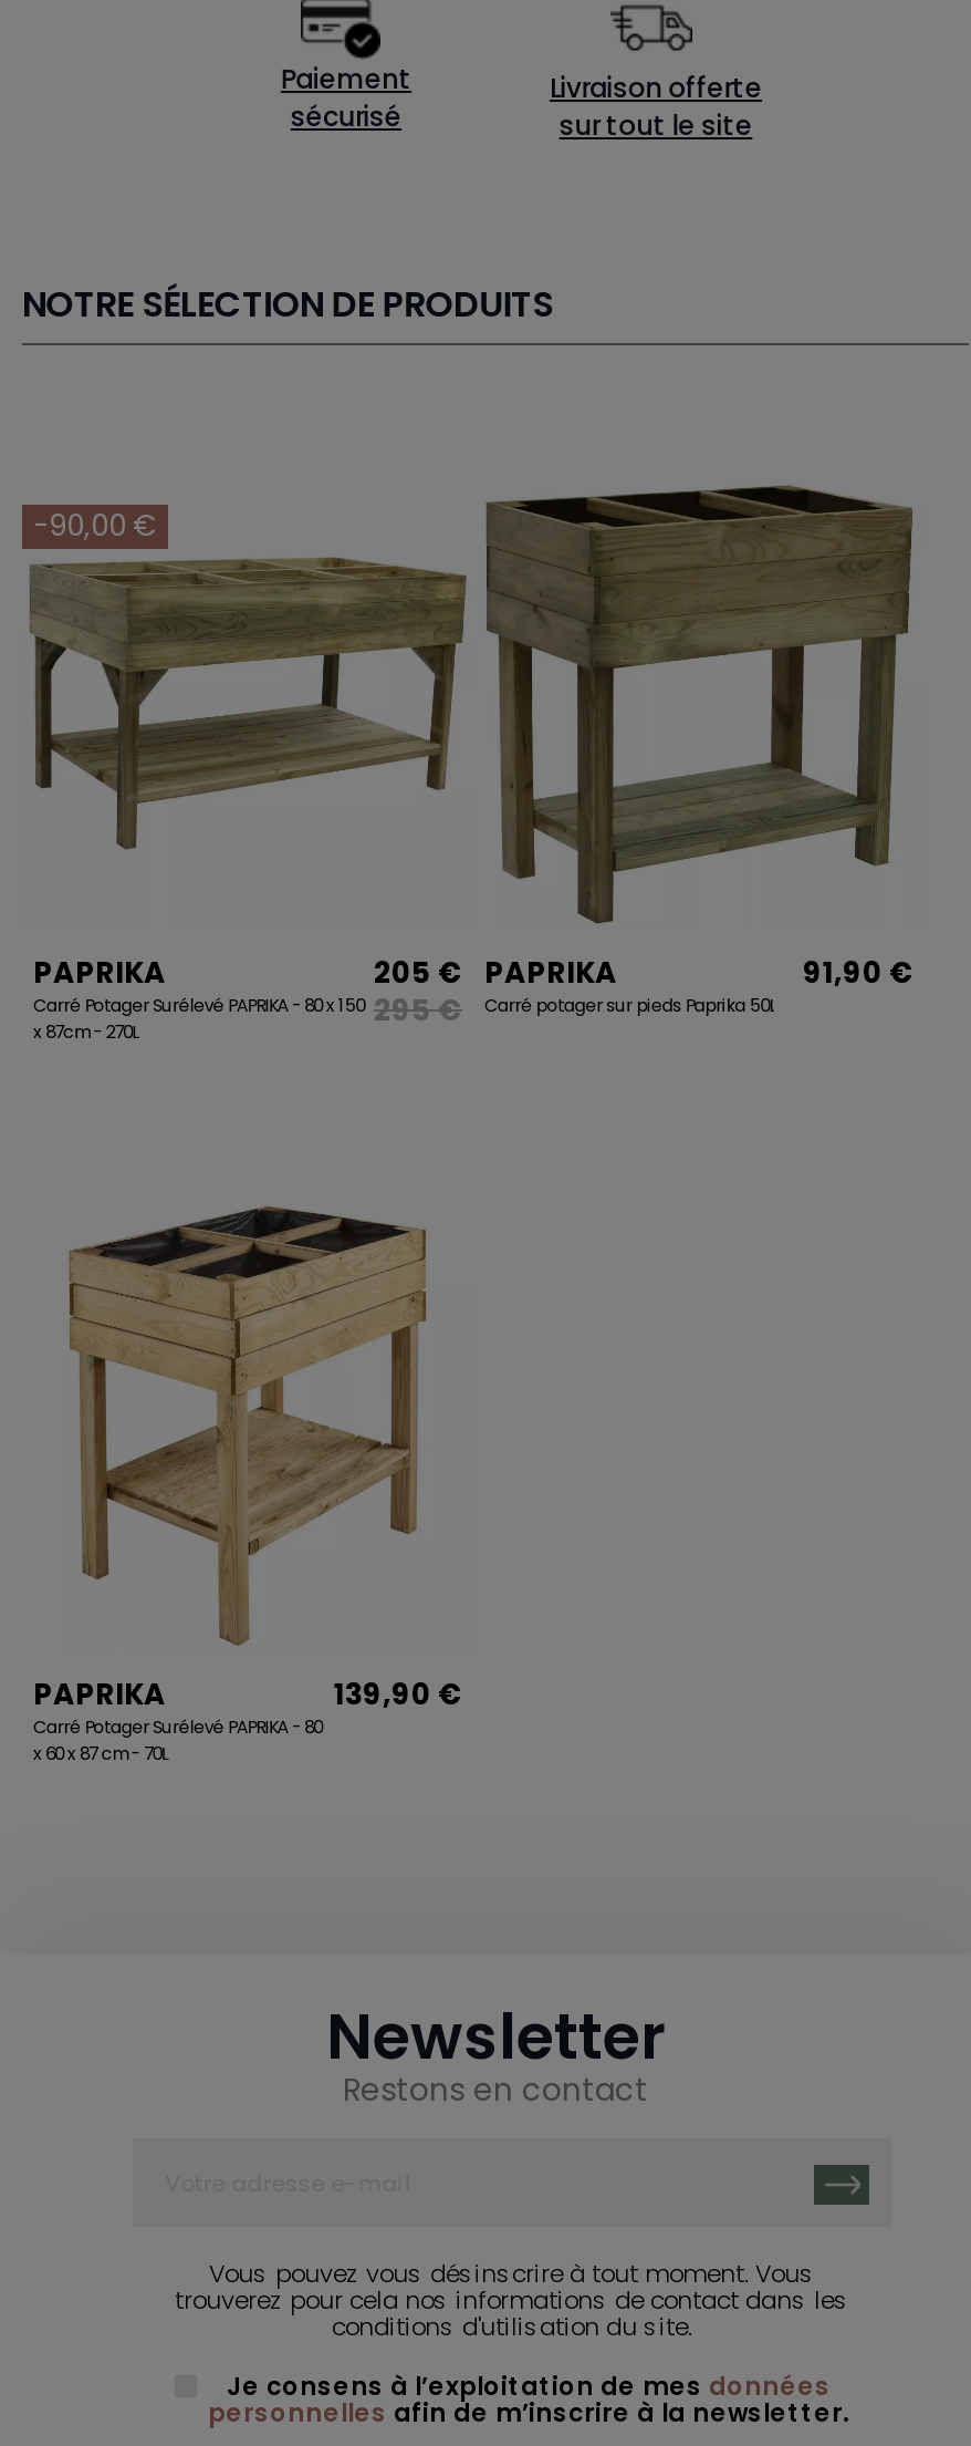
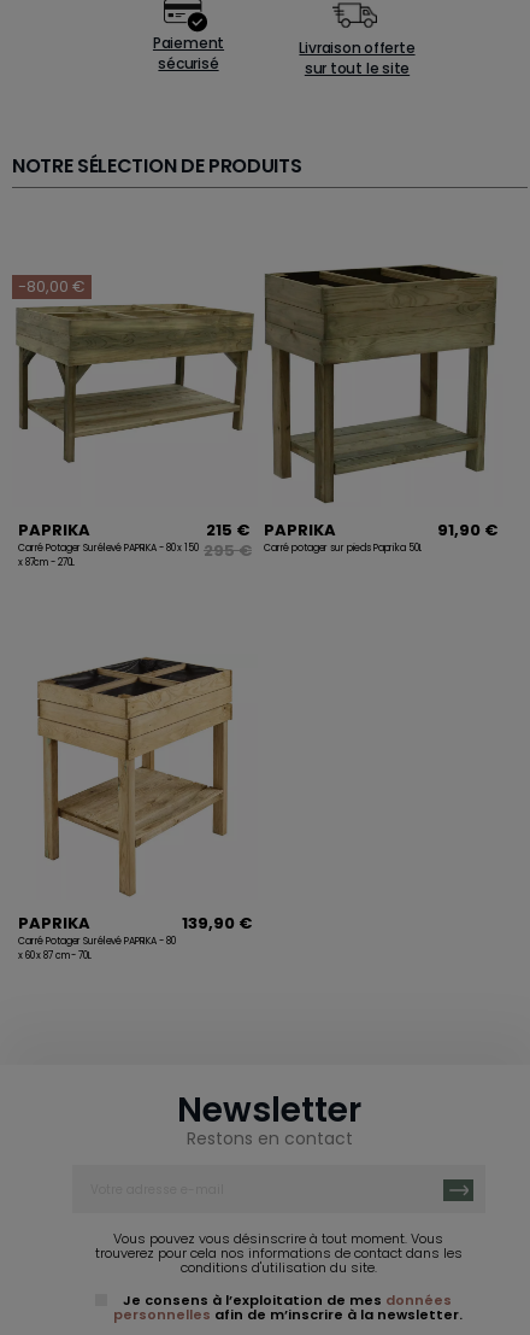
[33,505,157,547] -90,00 € -> [18,275,86,298] -80,00 €
[374,952,617,994] 205 € PAPRIKA -> [206,519,336,541] 215 € PAPRIKA

